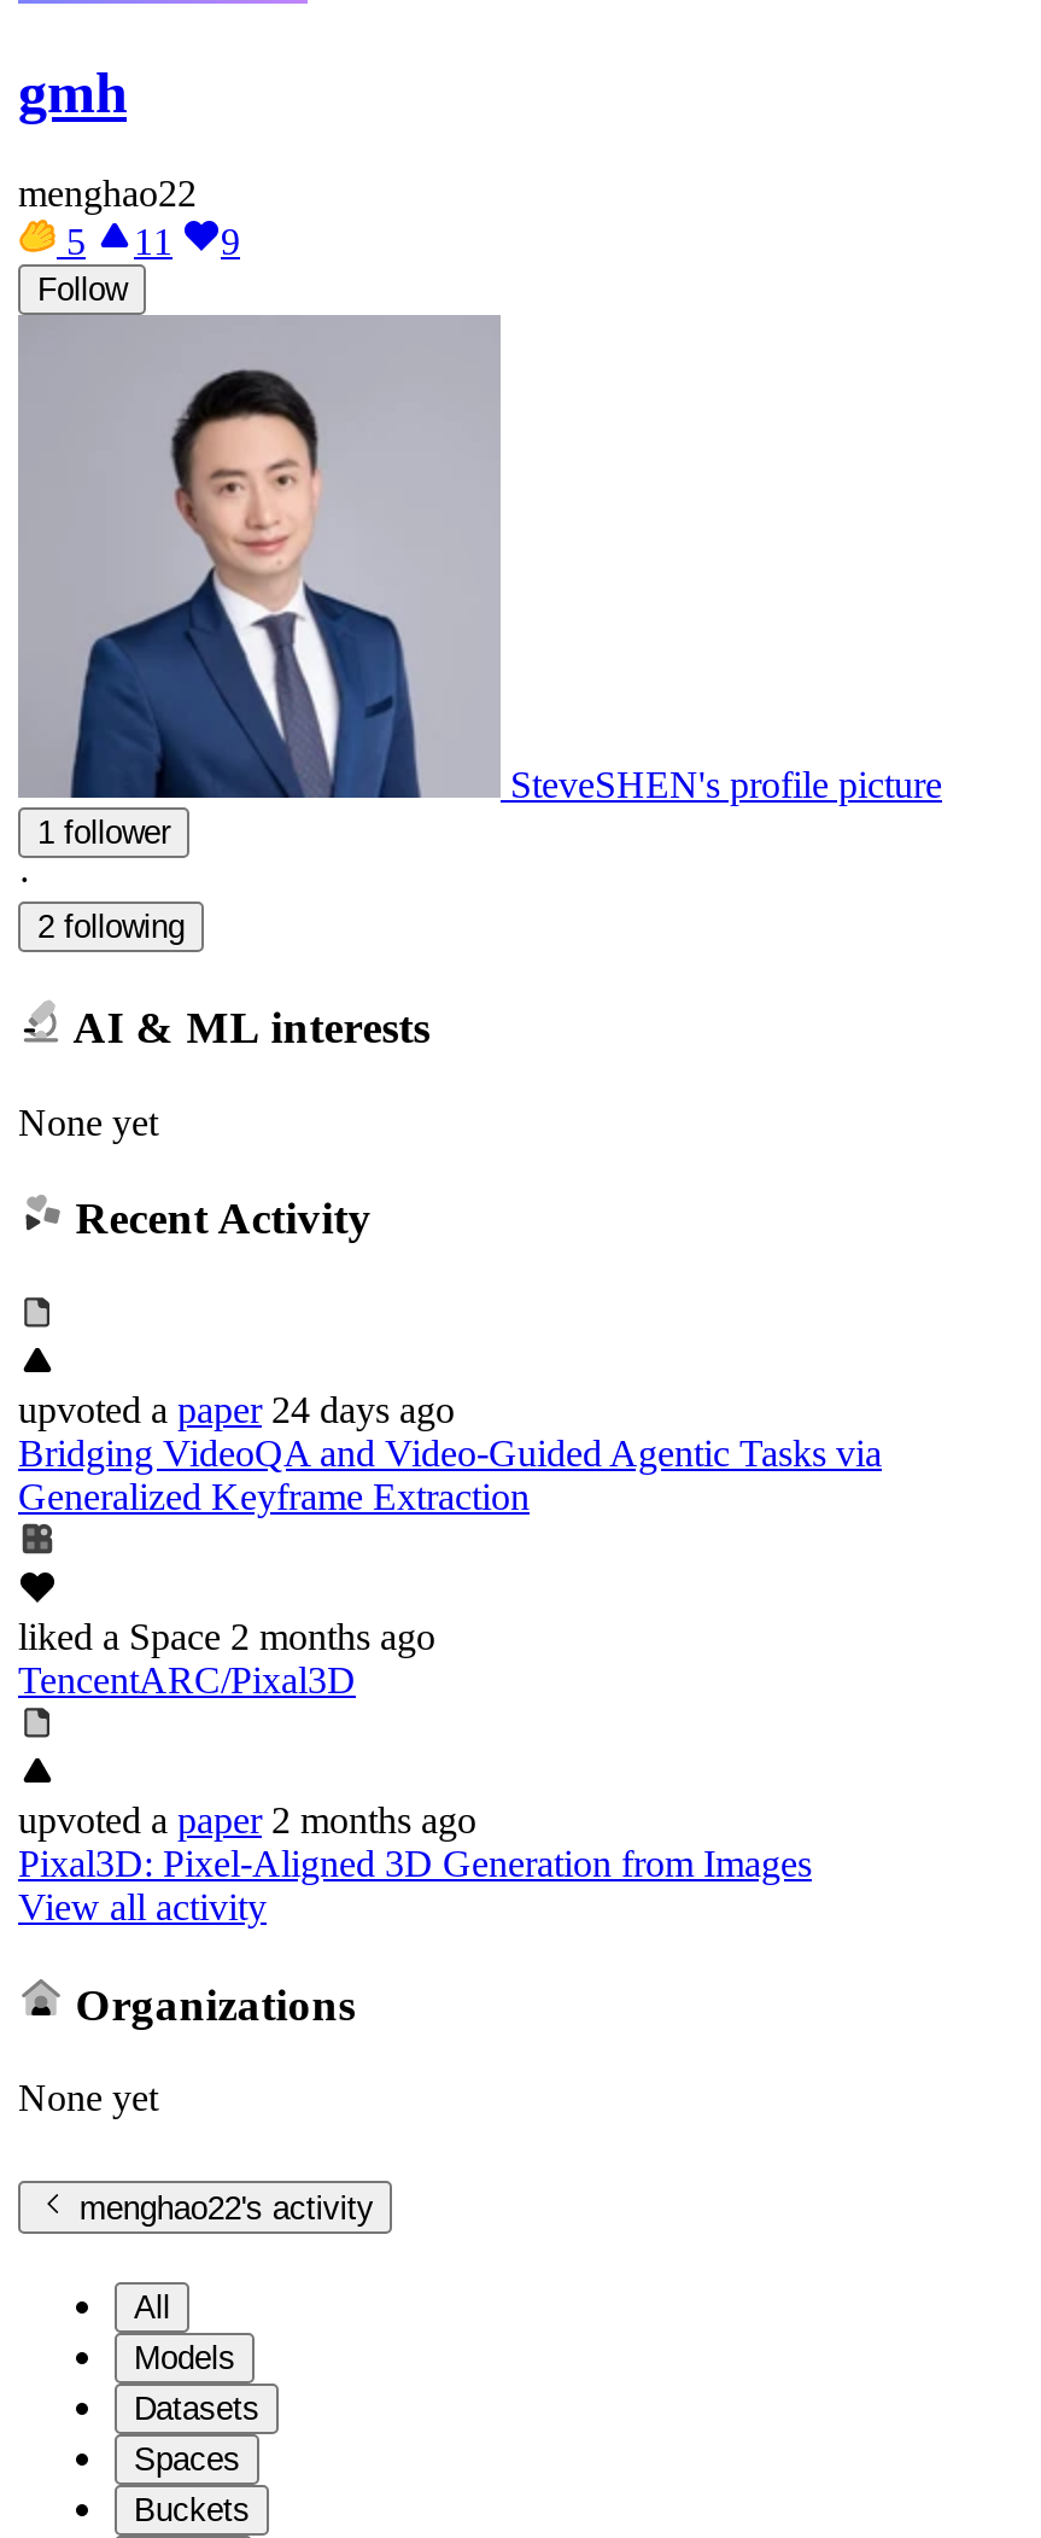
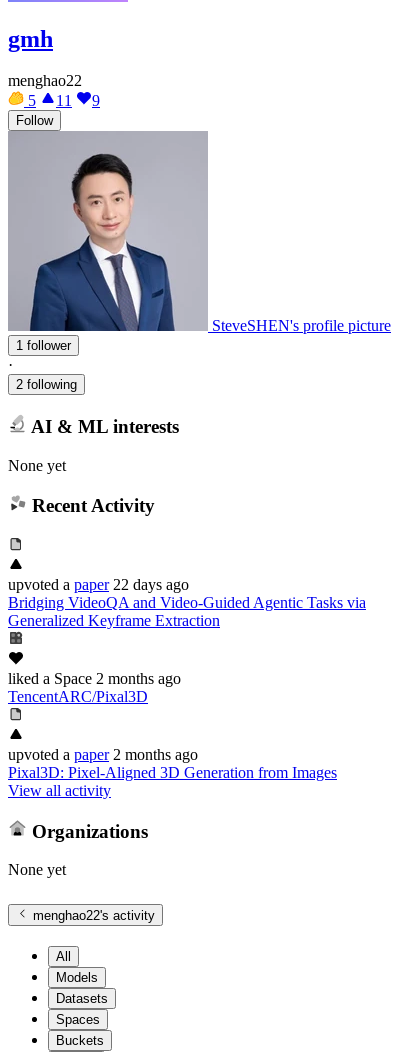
[18,1389,455,1430] upvoted a paper 24 days ago -> [8,576,189,593] upvoted a paper 22 days ago

